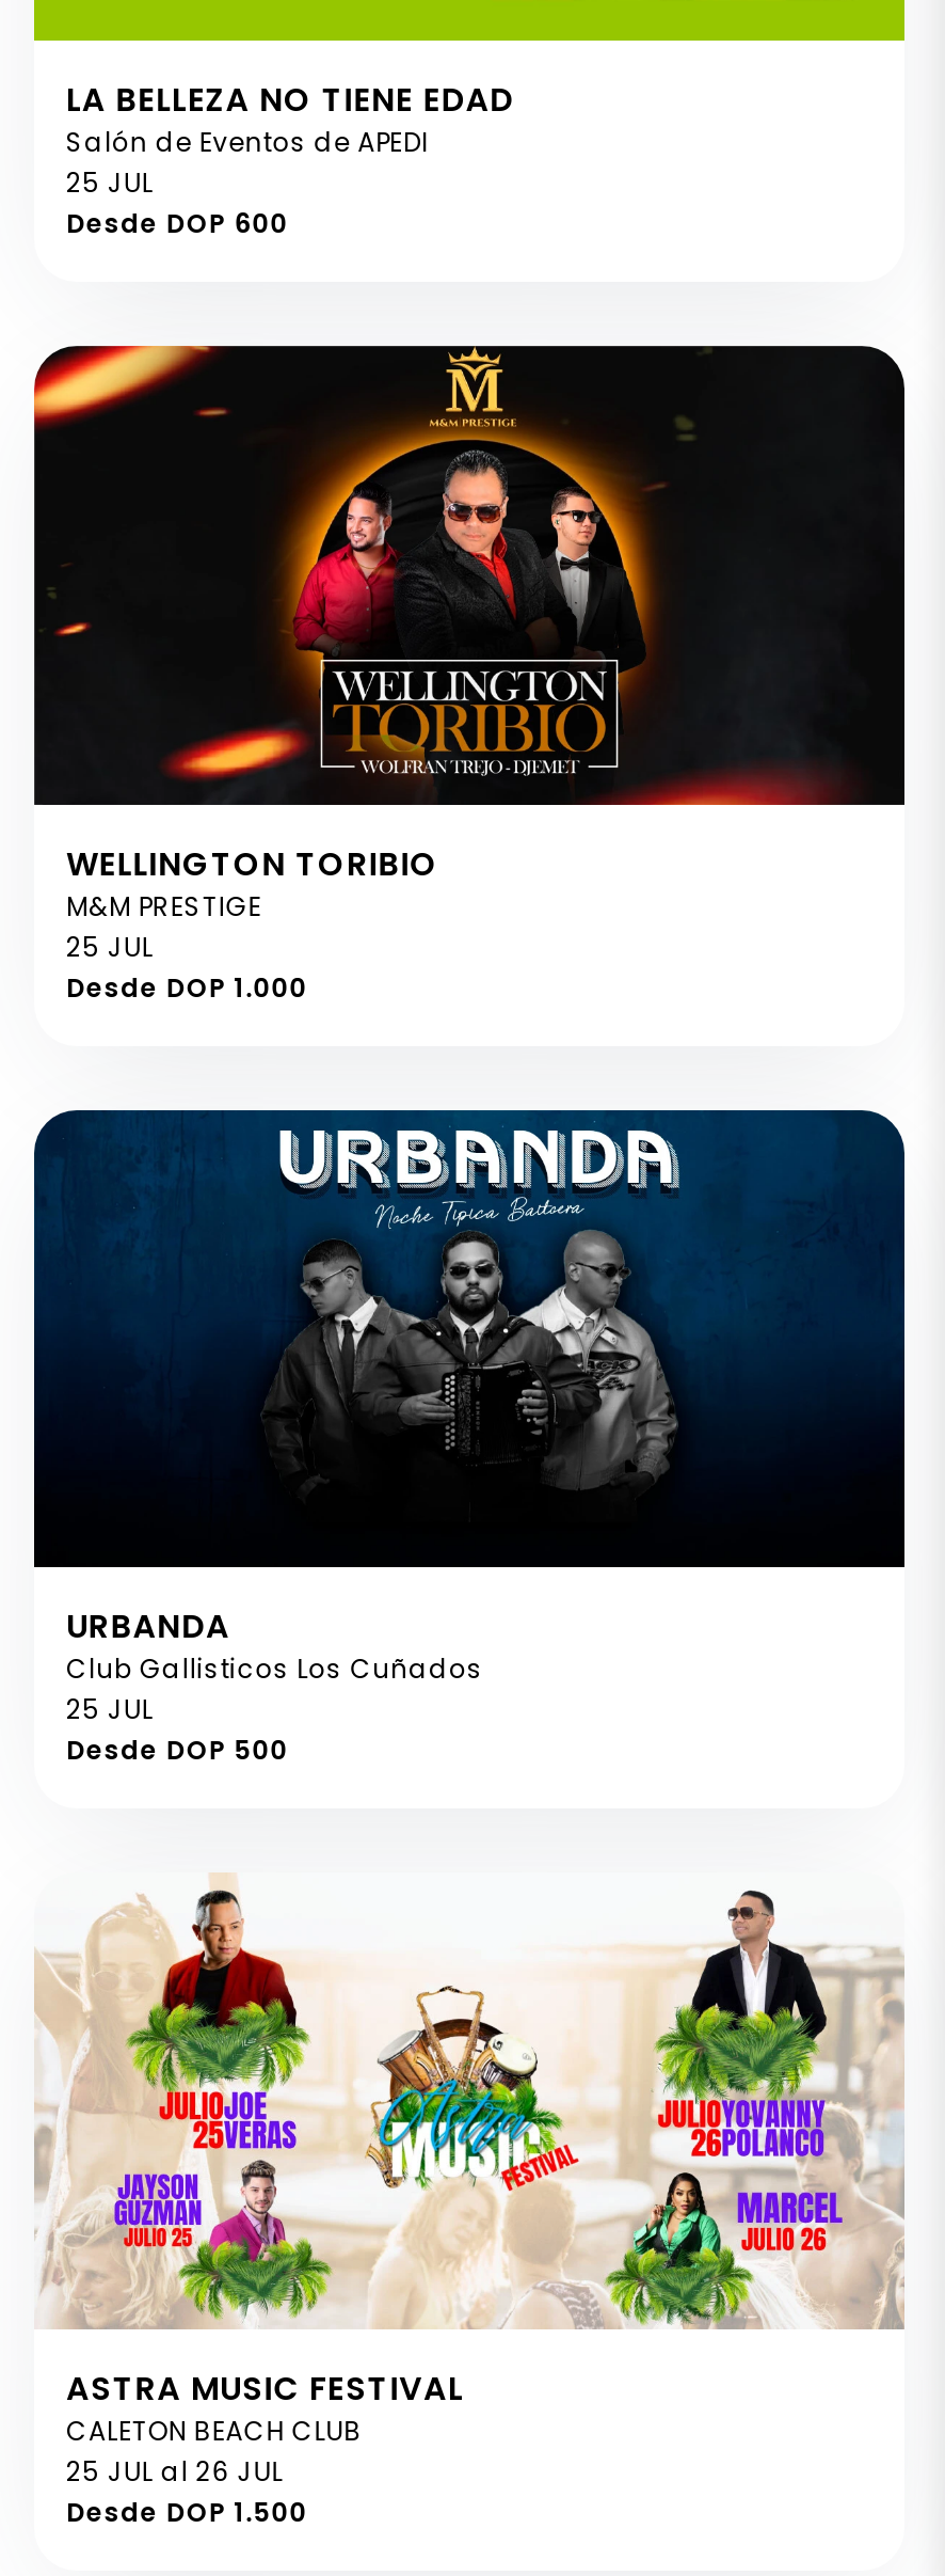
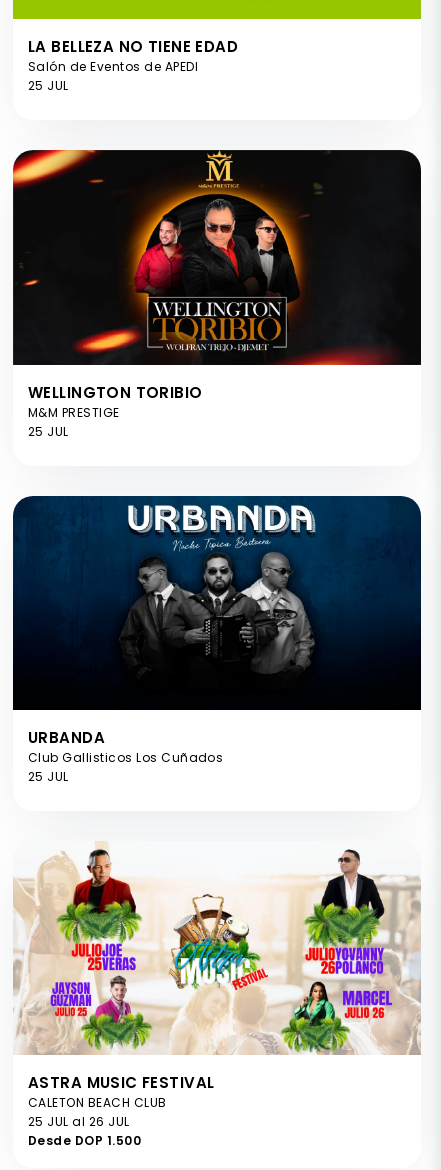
[66,206,288,242] Desde DOP 600 -> none
[66,968,308,1005] Desde DOP 1.000 -> none
[66,1731,288,1767] Desde DOP 500 -> none

